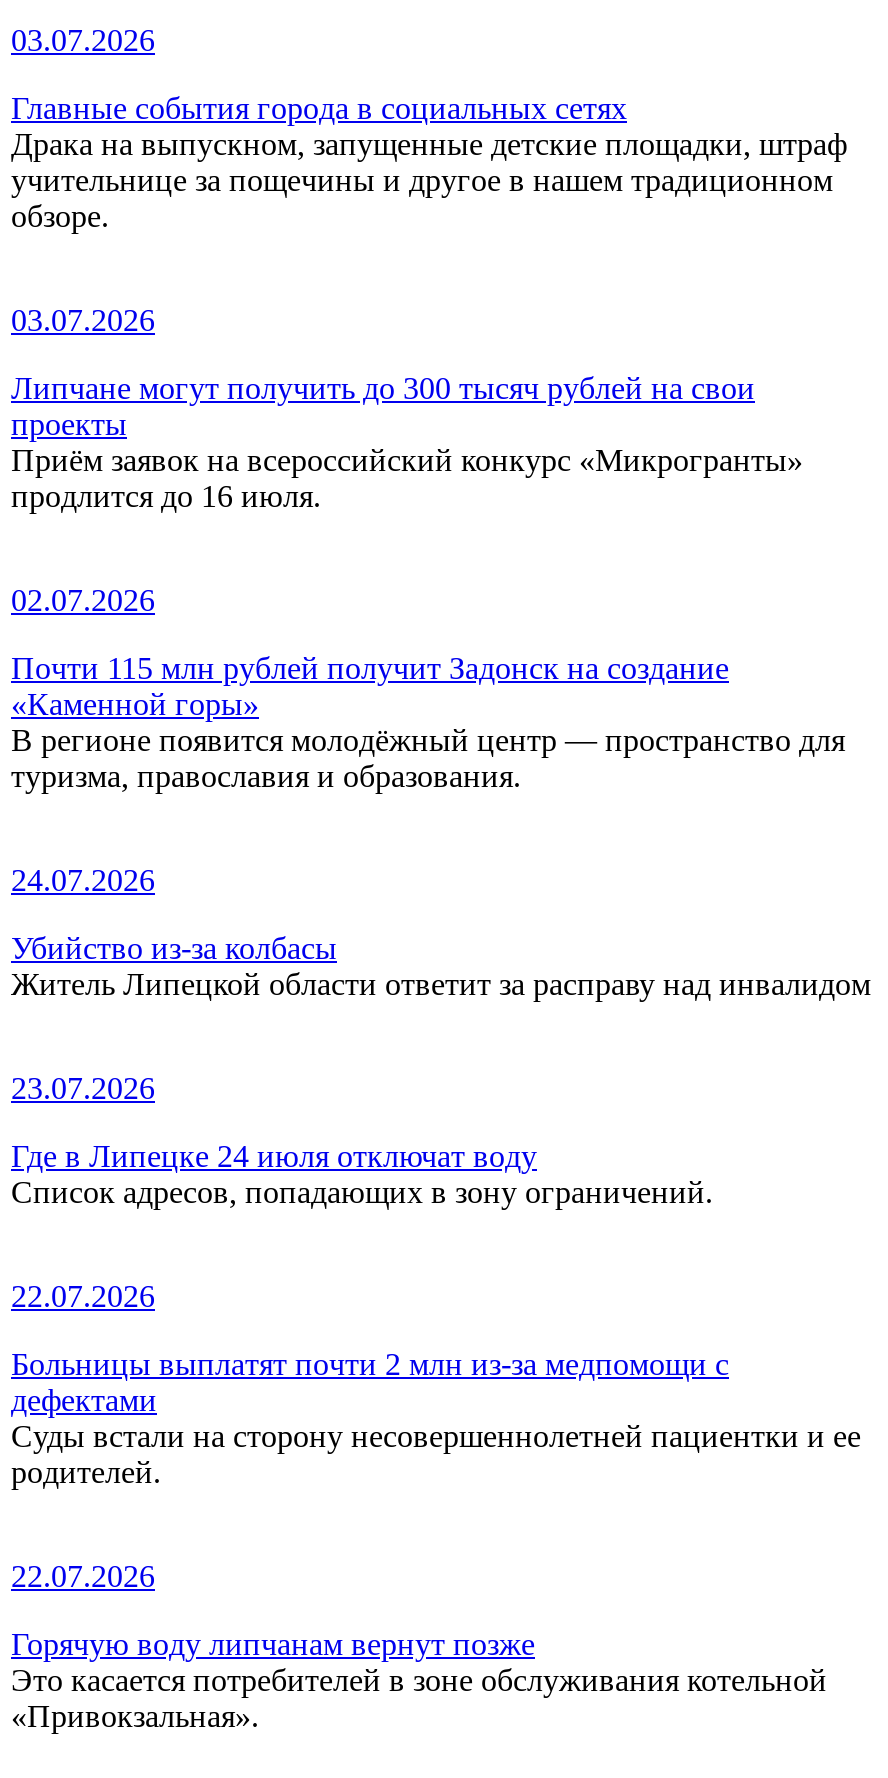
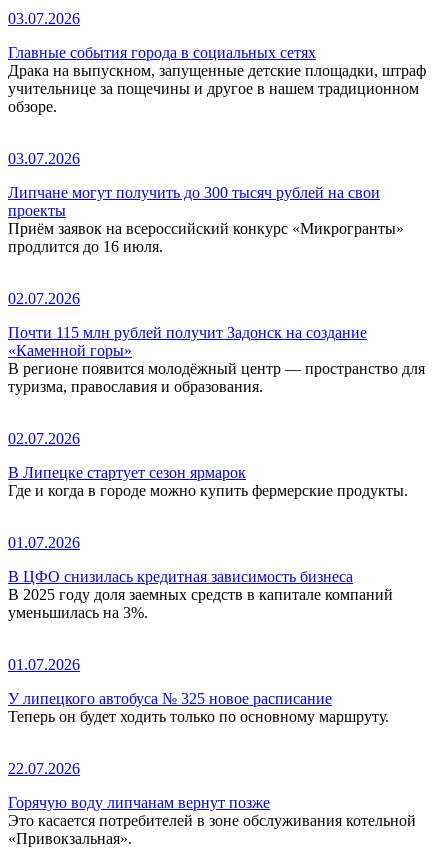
[11,862,155,896] 24.07.2026 -> [8,430,80,447] 02.07.2026
[11,930,871,1000] Убийство из-за колбасы | Житель Липецкой области ответит за расправу над инвалидом -> [8,464,408,499] В Липецке стартует сезон ярмарок | Где и когда в городе можно купить фермерские продукты.
[11,1070,155,1104] 23.07.2026 -> [8,534,80,551] 01.07.2026
[11,1138,713,1208] Где в Липецке 24 июля отключат воду | Список адресов, попадающих в зону ограничений. -> [8,568,393,621] В ЦФО снизилась кредитная зависимость бизнеса | В 2025 году доля заемных средств в капитале компаний | уменьшилась на 3%.
[11,1278,155,1312] 22.07.2026 -> [8,656,80,673] 01.07.2026
[11,1346,861,1488] Больницы выплатят почти 2 млн из-за медпомощи с | дефектами | Суды встали на сторону несовершеннолетней пациентки и ее | родителей. -> [8,690,389,725] У липецкого автобуса № 325 новое расписание | Теперь он будет ходить только по основному маршруту.

